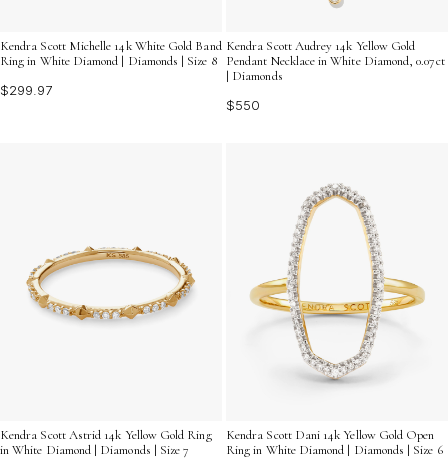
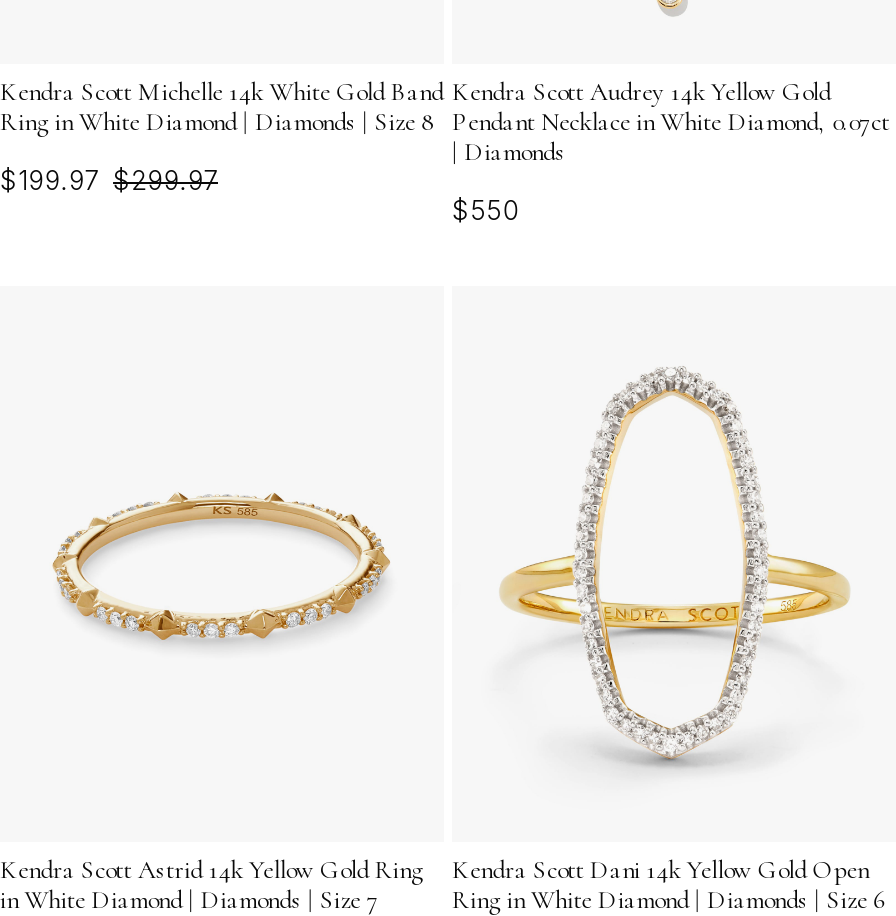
[0,82,52,98] $299.97 -> [0,164,218,196] $199.97 $299.97

